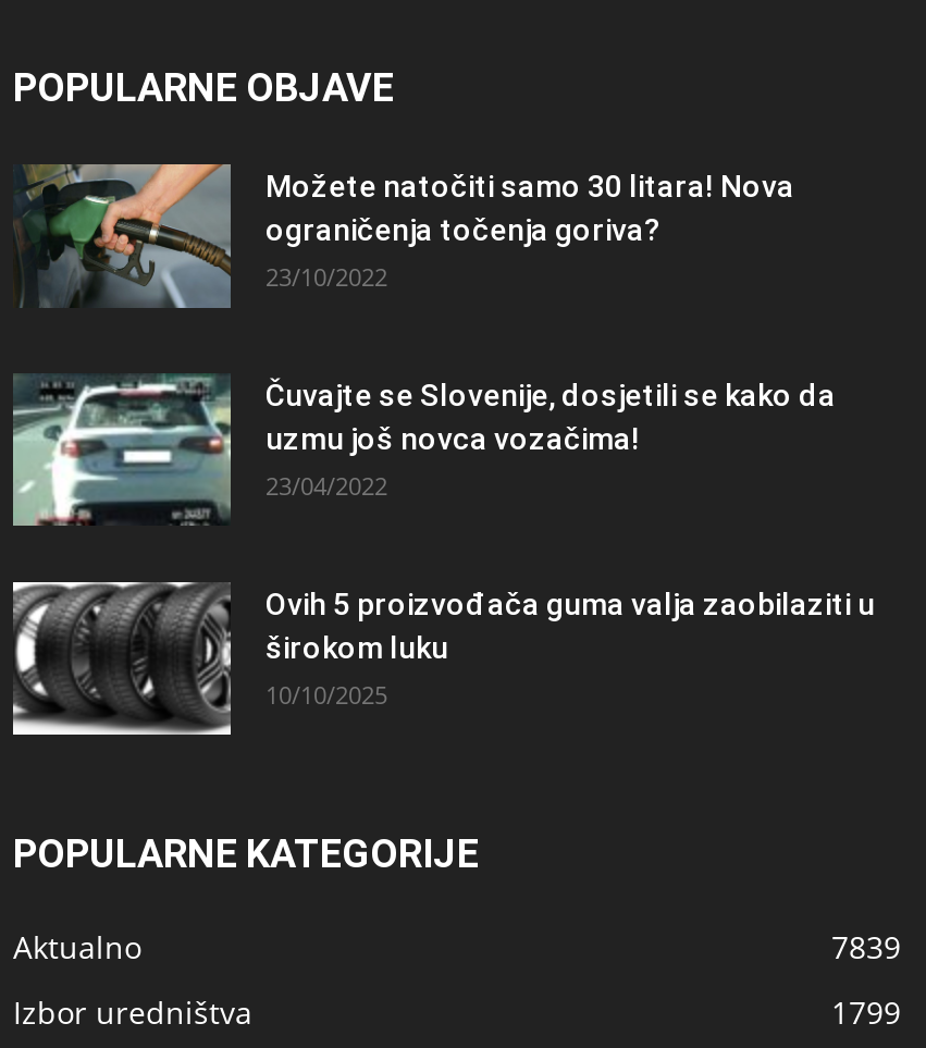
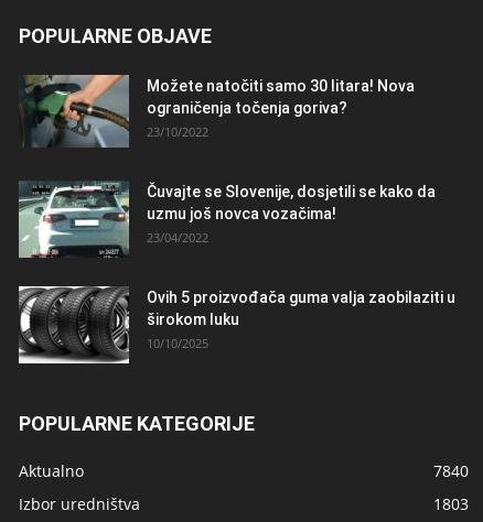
[831,926,901,967] 7839 -> [433,460,469,481] 7840
[831,991,901,1032] 1799 -> [433,493,469,514] 1803

